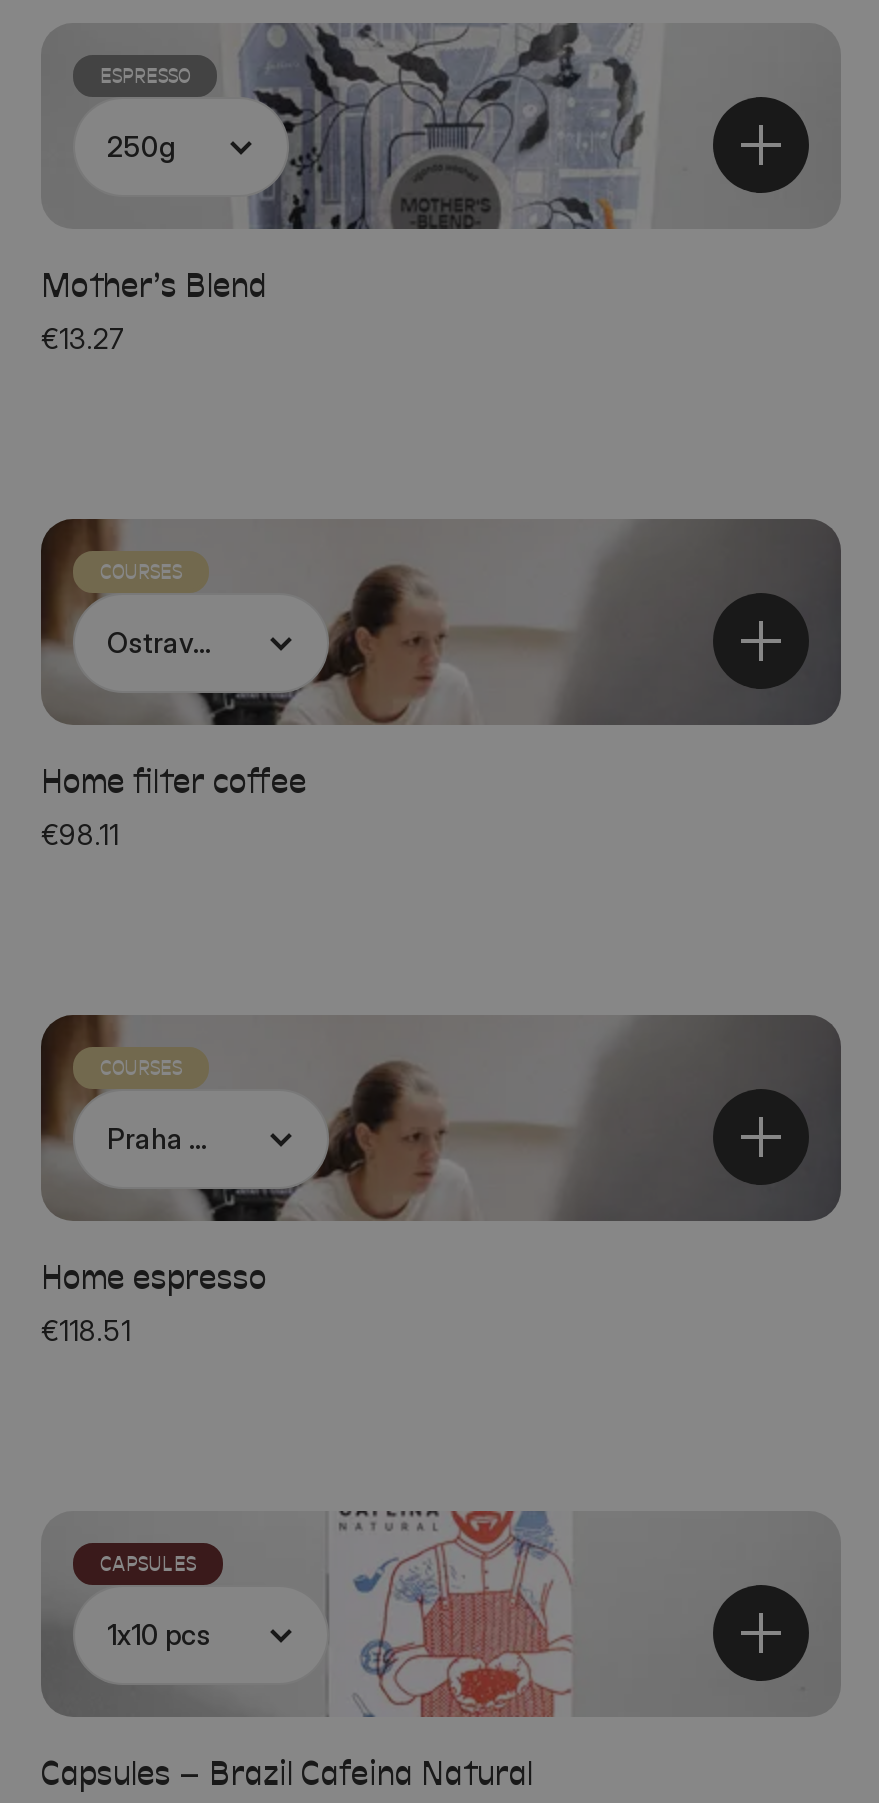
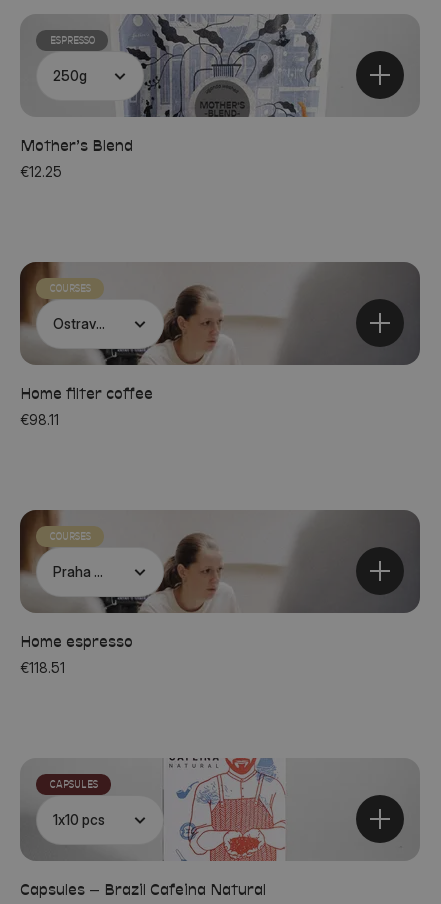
[41,321,127,355] €13.27 -> [20,163,62,180] €12.25

